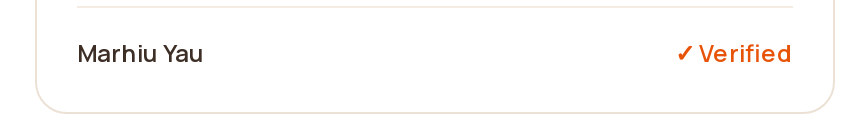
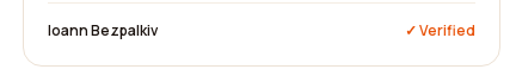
[77,36,205,70] Marhiu Yau -> [48,20,158,40] Ioann Bezpalkiv

